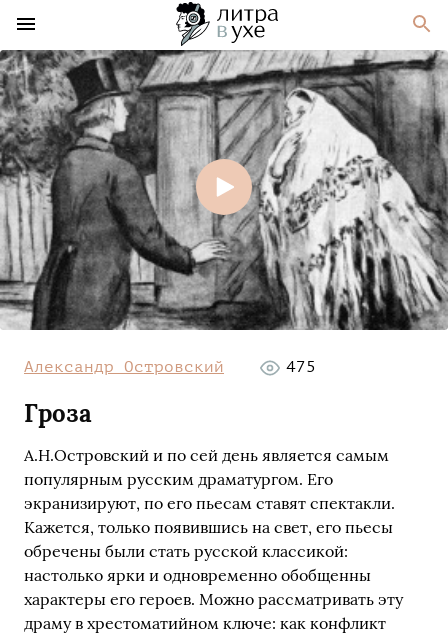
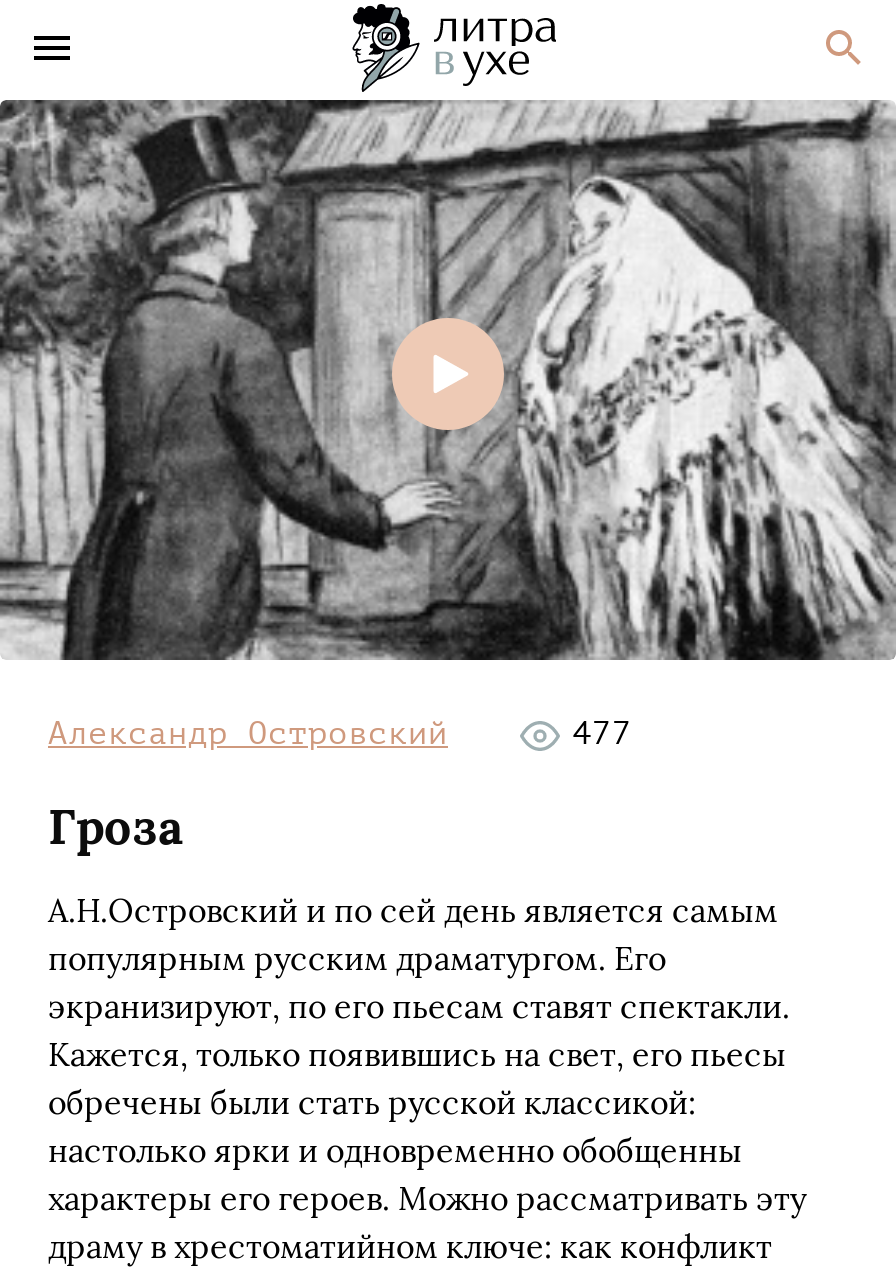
[286,357,316,375] 475 -> [572,715,632,751] 477

